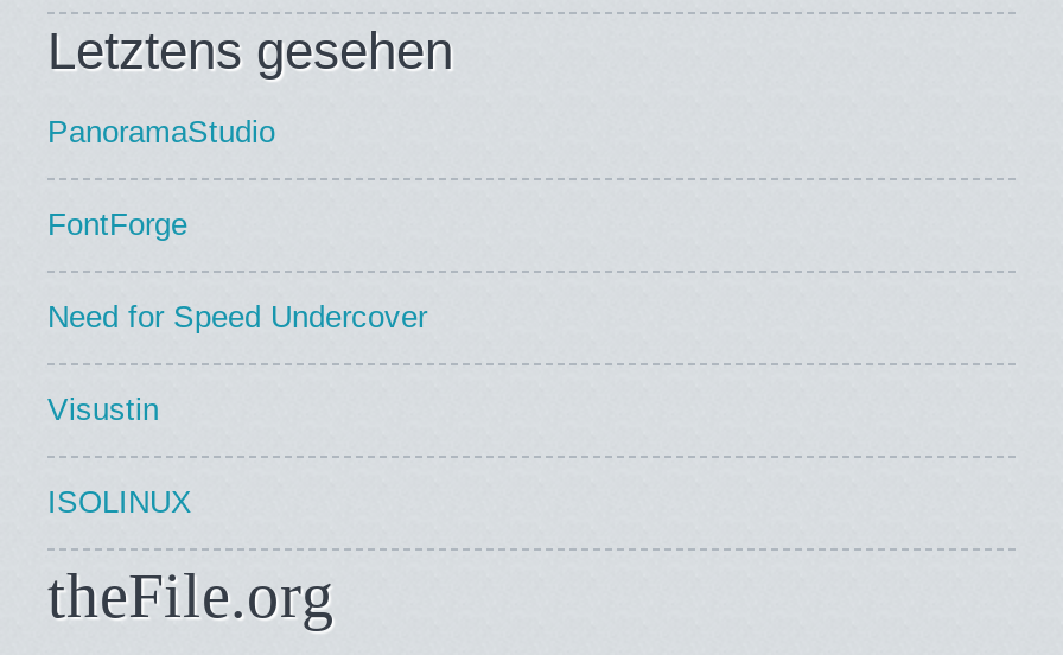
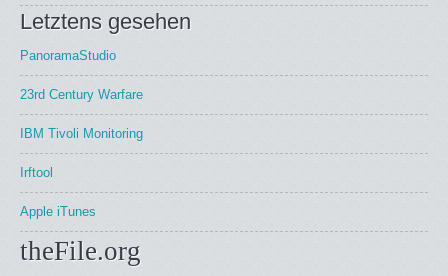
[47,206,187,242] FontForge -> [20,87,143,102] 23rd Century Warfare
[47,299,427,335] Need for Speed Undercover -> [20,126,143,141] IBM Tivoli Monitoring
[47,392,159,427] Visustin -> [20,165,53,180] Irftool
[47,484,192,520] ISOLINUX -> [20,204,96,219] Apple iTunes

